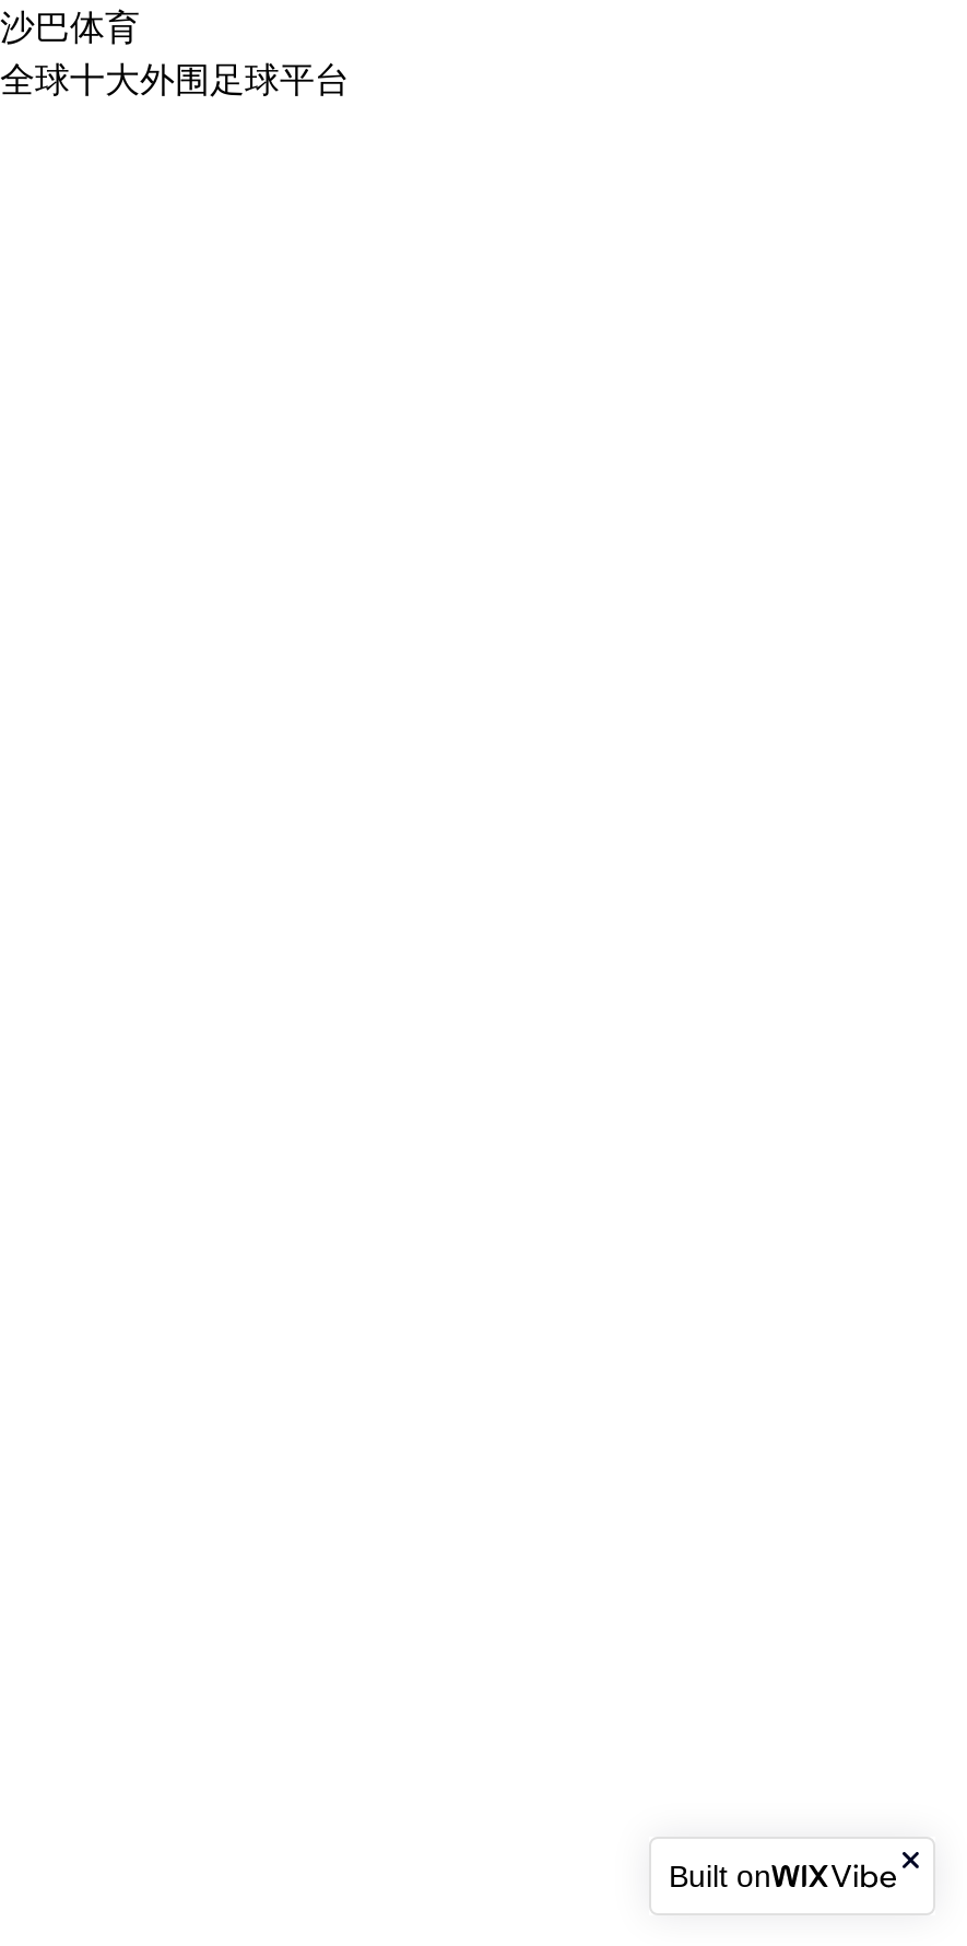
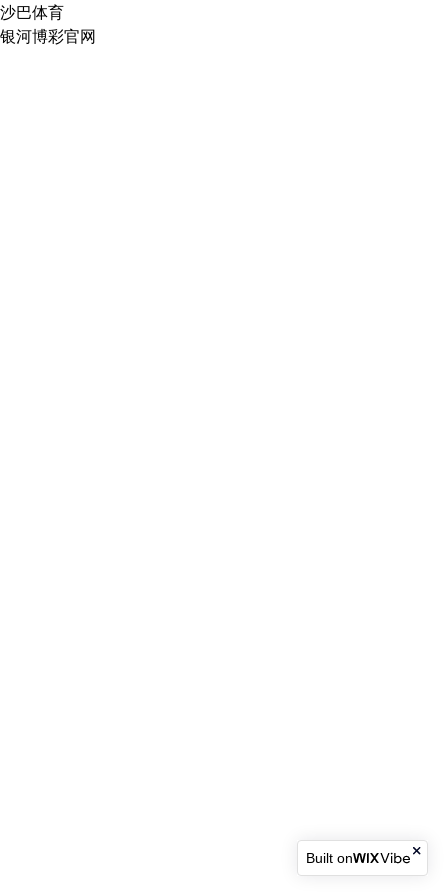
[0,55,350,103] 全球十大外围足球平台 -> [0,25,96,47] 银河博彩官网

